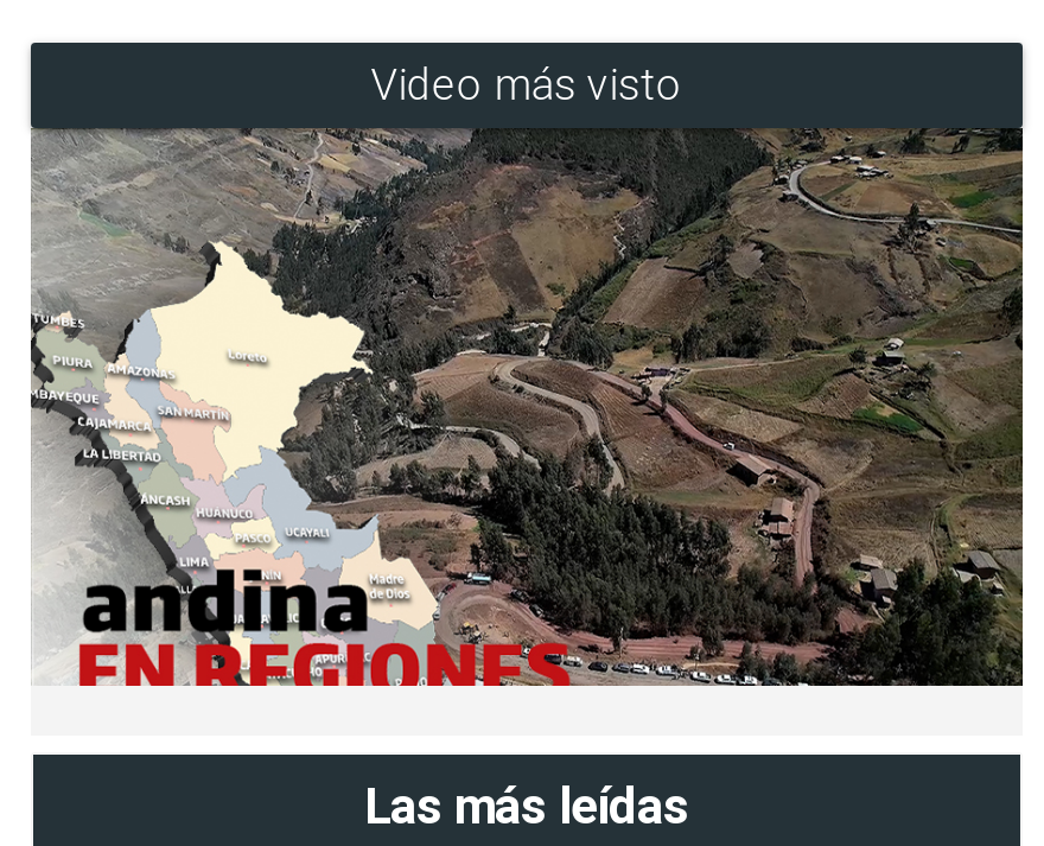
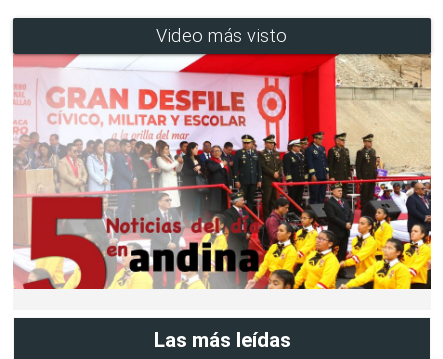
[28,128,1025,688] [image] -> [13,53,432,290] [image]

